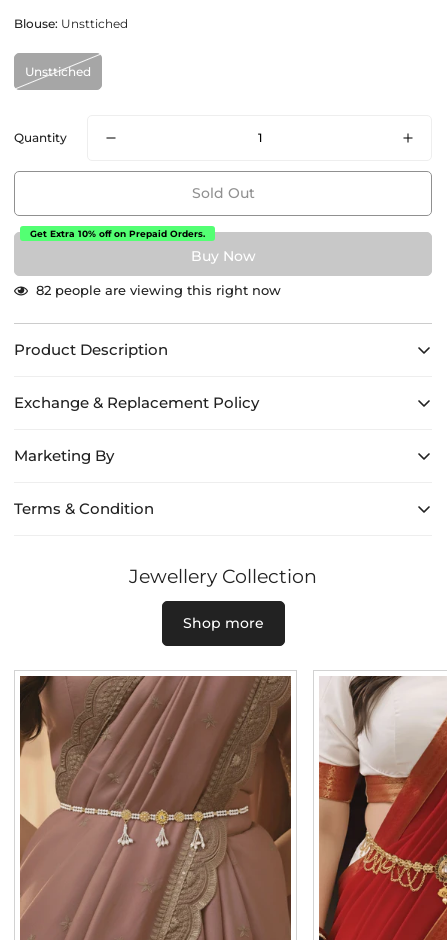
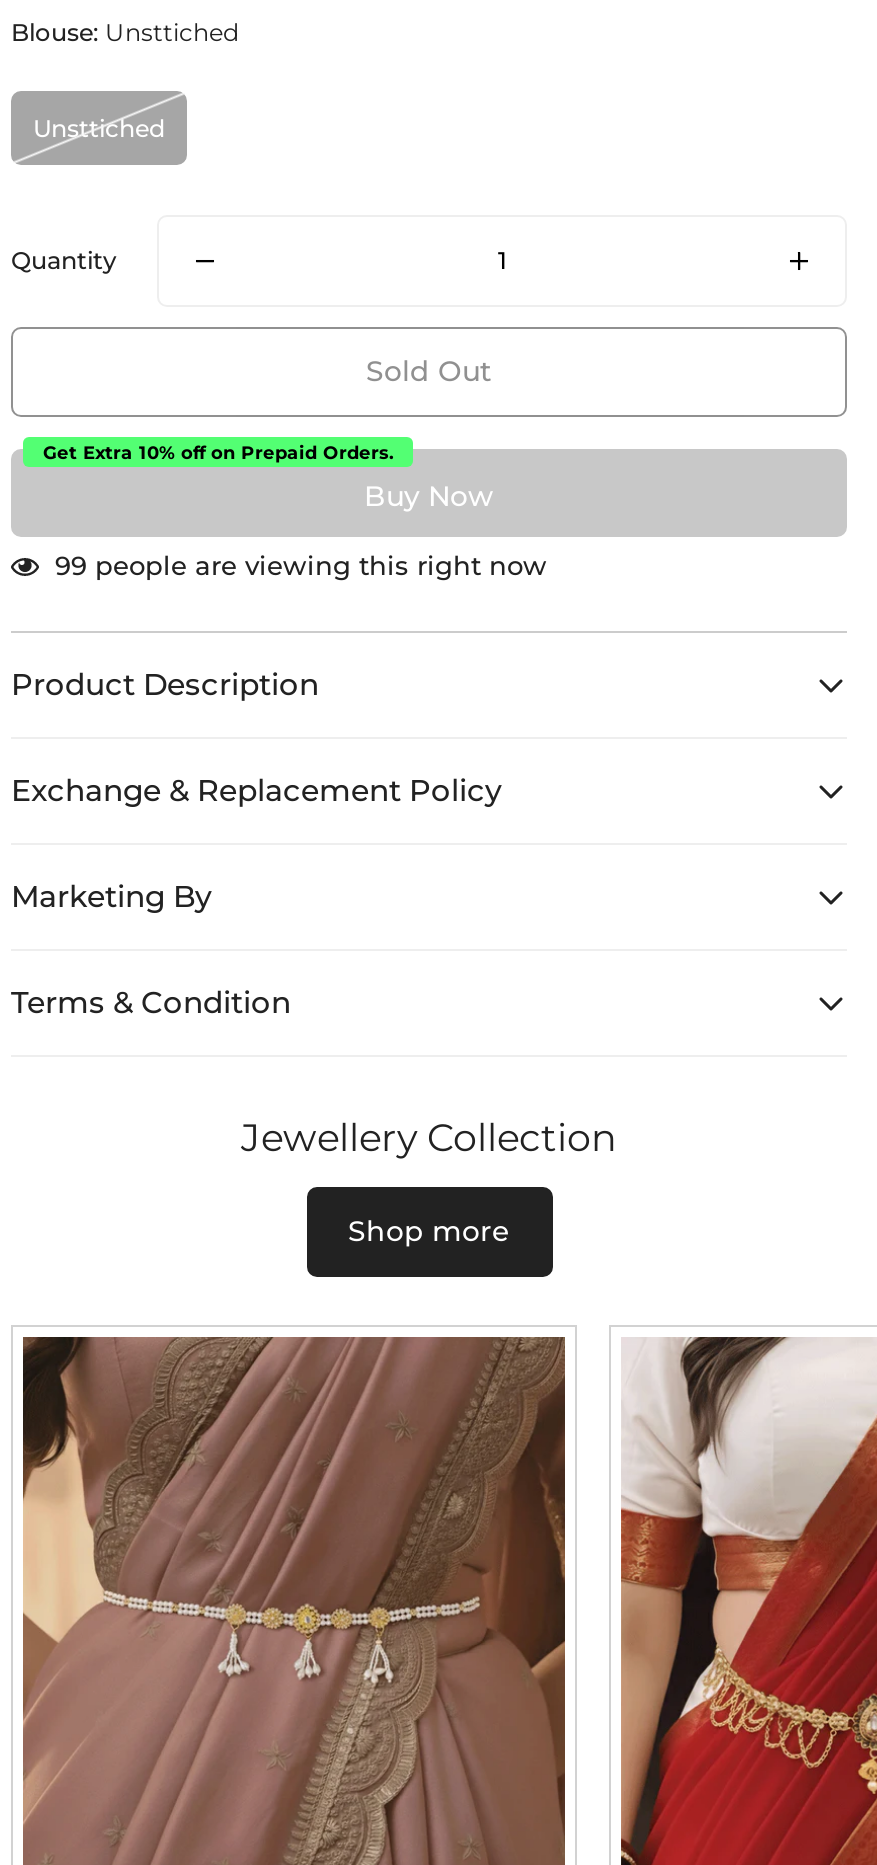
[36,282,281,298] 82 people are viewing this right now -> [55,550,547,582] 99 people are viewing this right now

